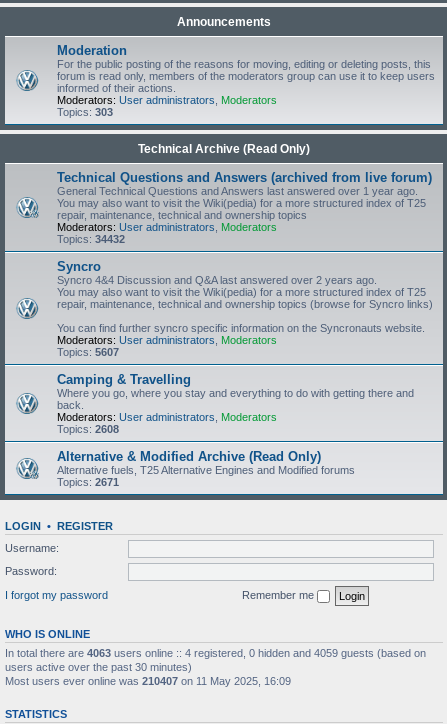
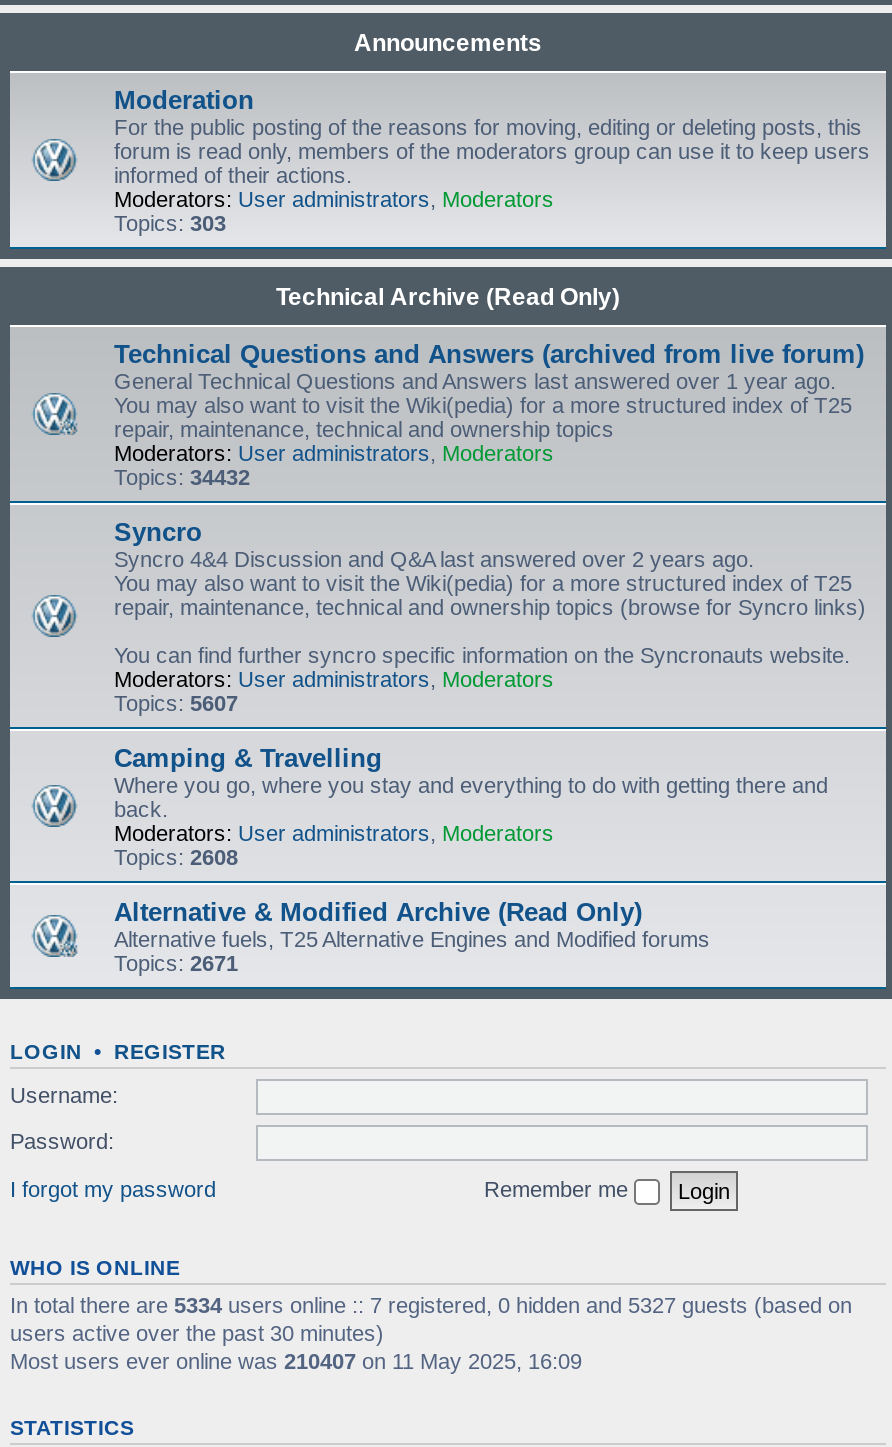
[5,646,426,658] In total there are 4063 users online :: 4 registered, 0 hidden and 4059 guests (based on -> [10,1292,852,1316] In total there are 5334 users online :: 7 registered, 0 hidden and 5327 guests (based on

